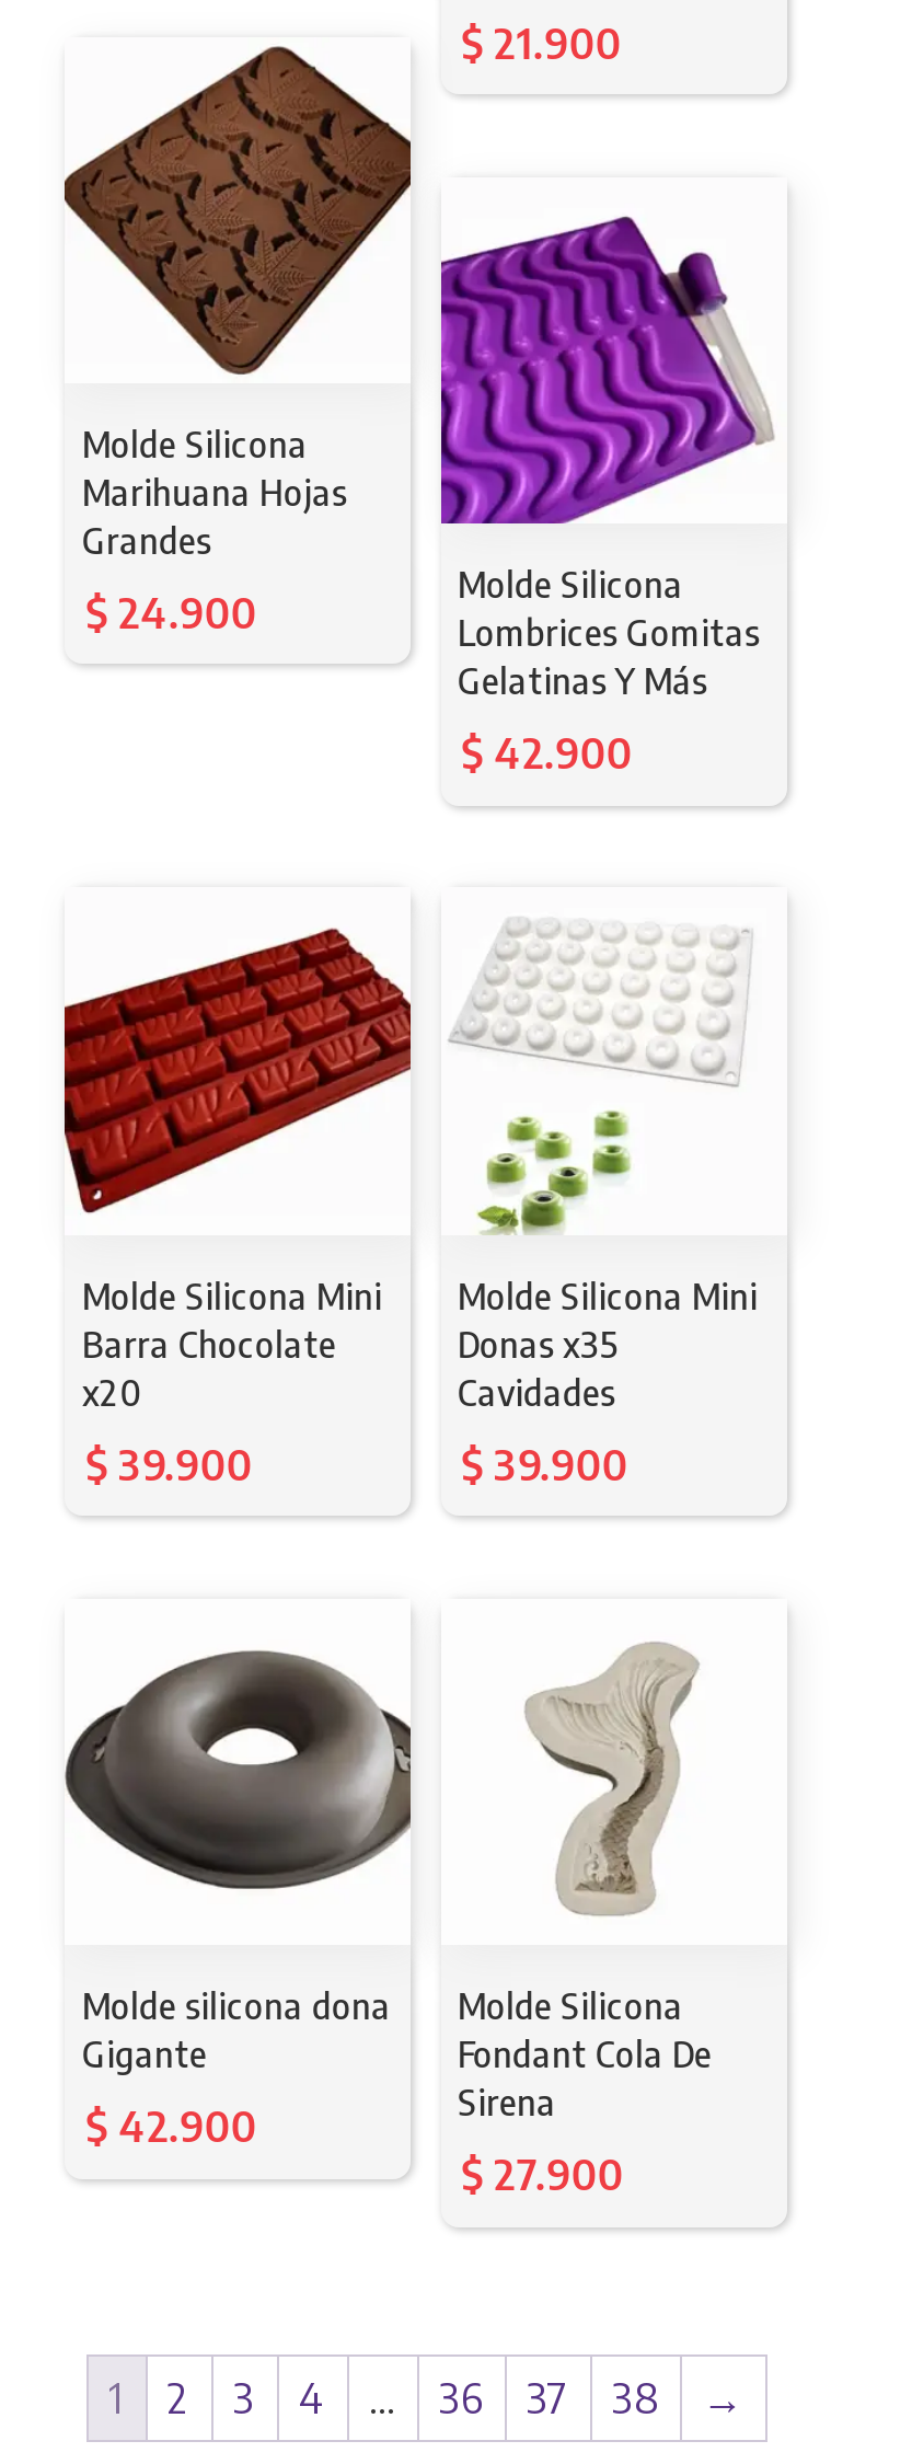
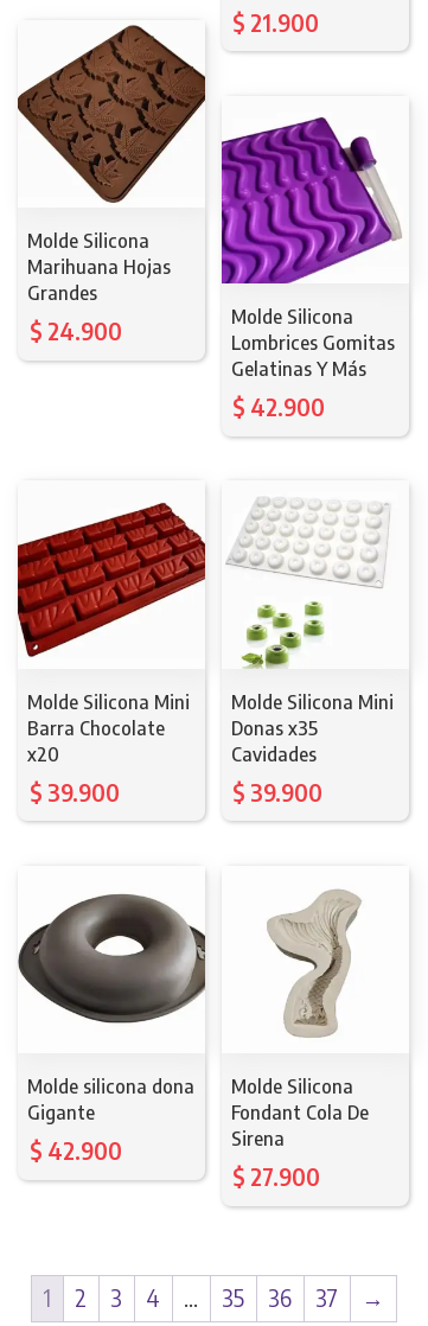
[612,2370,658,2423] 38 -> none
none -> [222,1283,244,1312] 35

